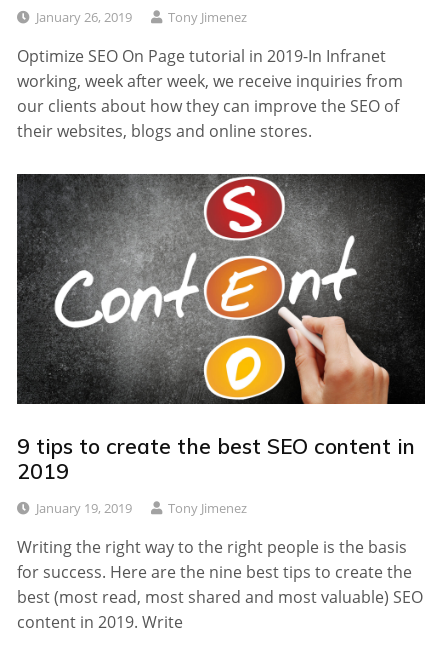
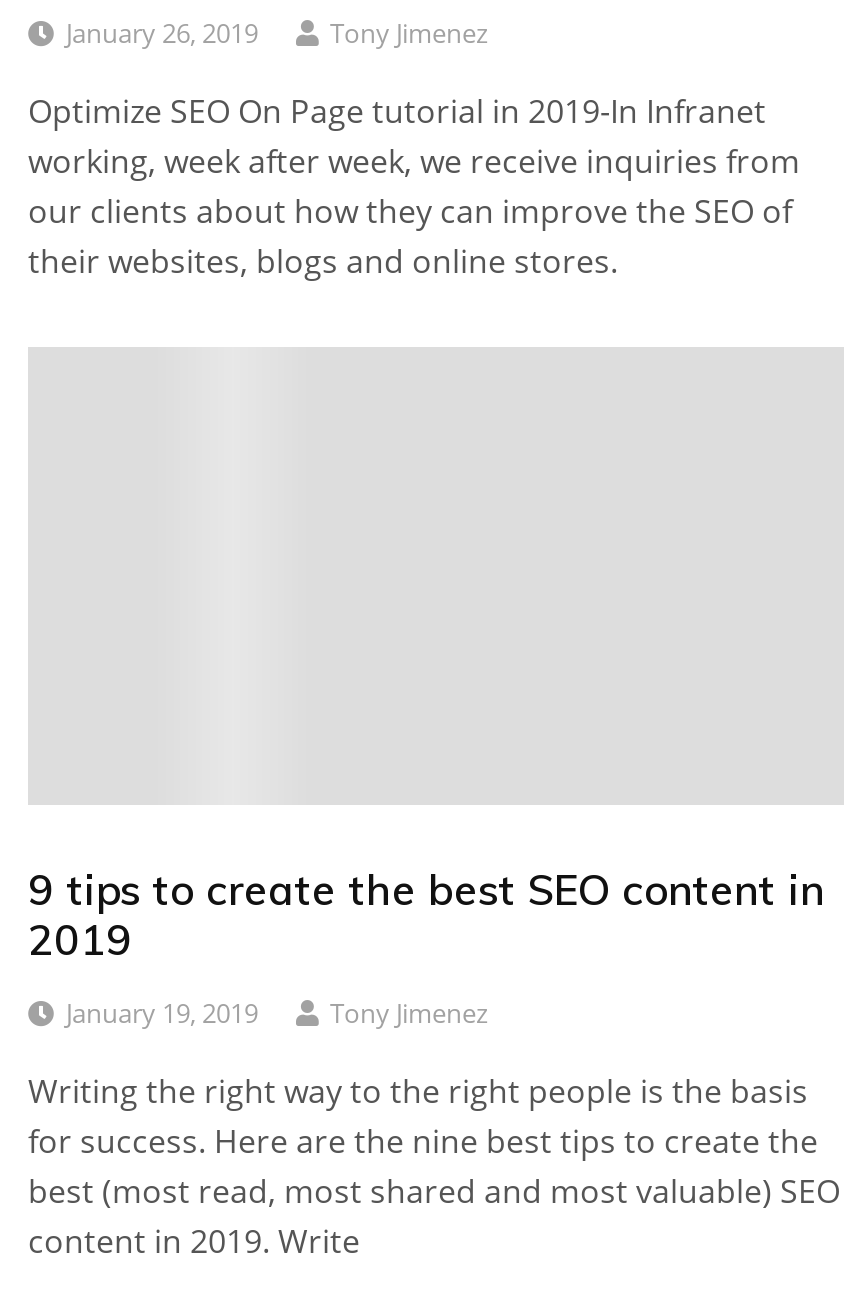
[16,173,426,405] [image] -> none

